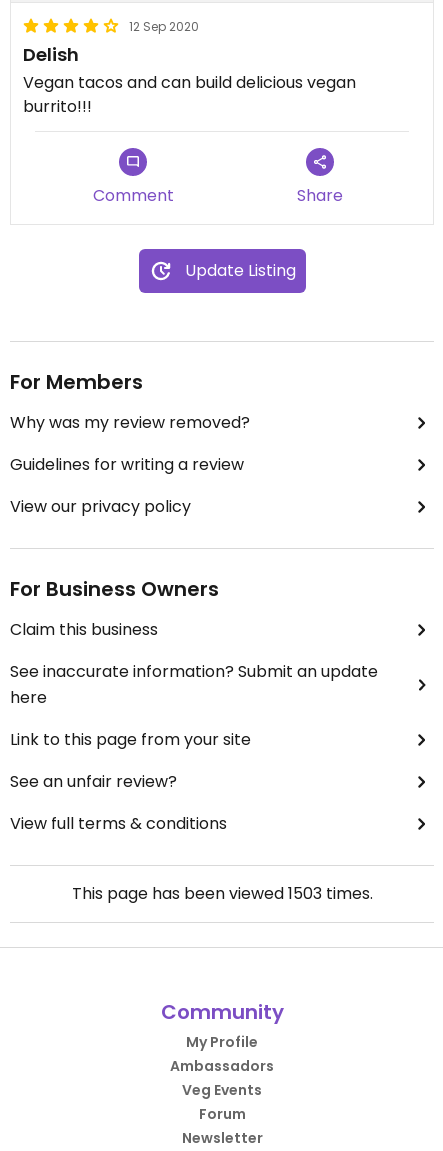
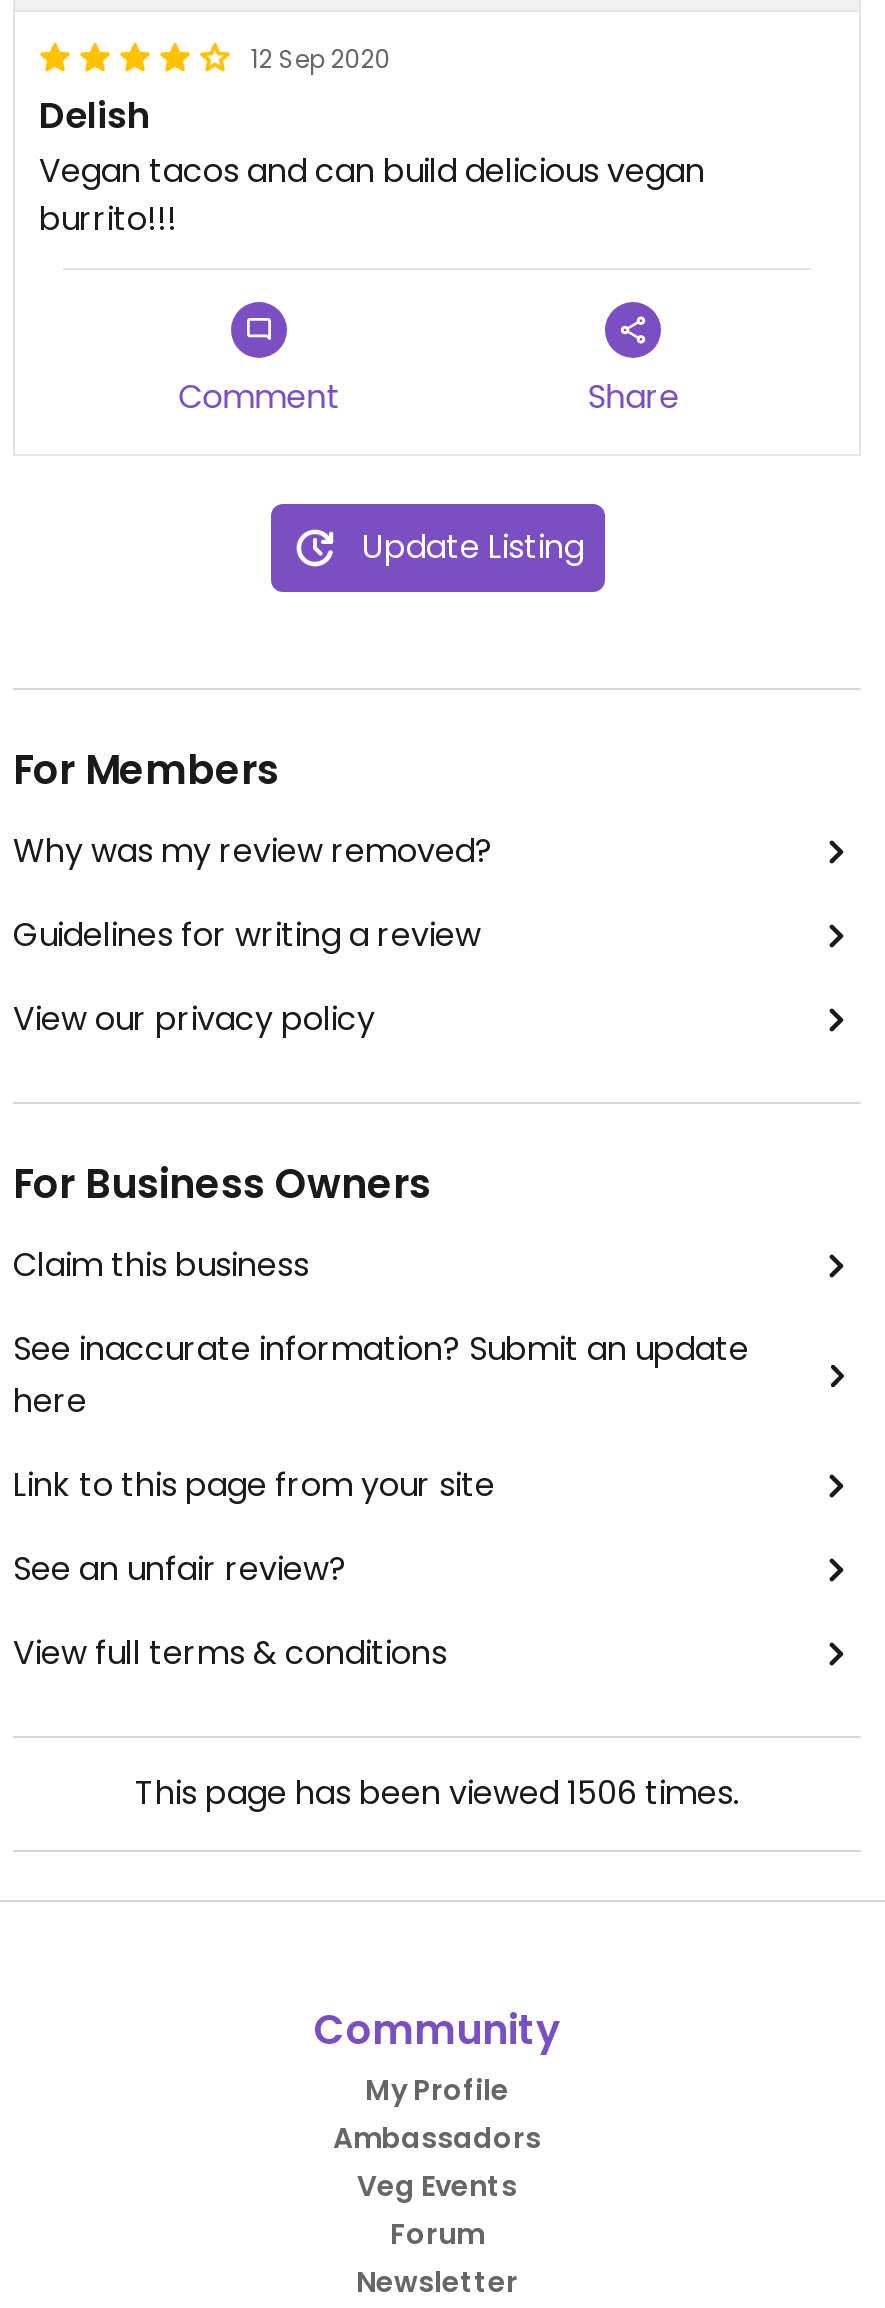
[71,882,372,905] This page has been viewed 1503 times. -> [135,1770,739,1816] This page has been viewed 1506 times.

